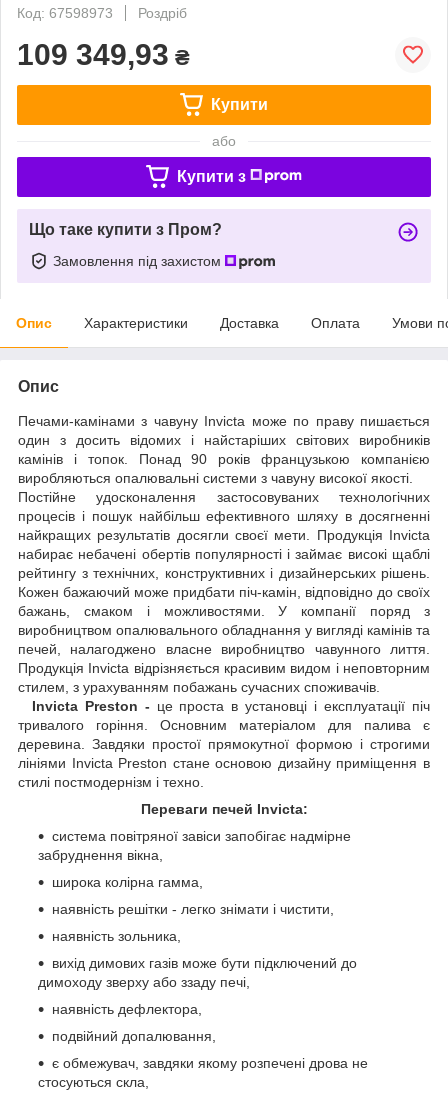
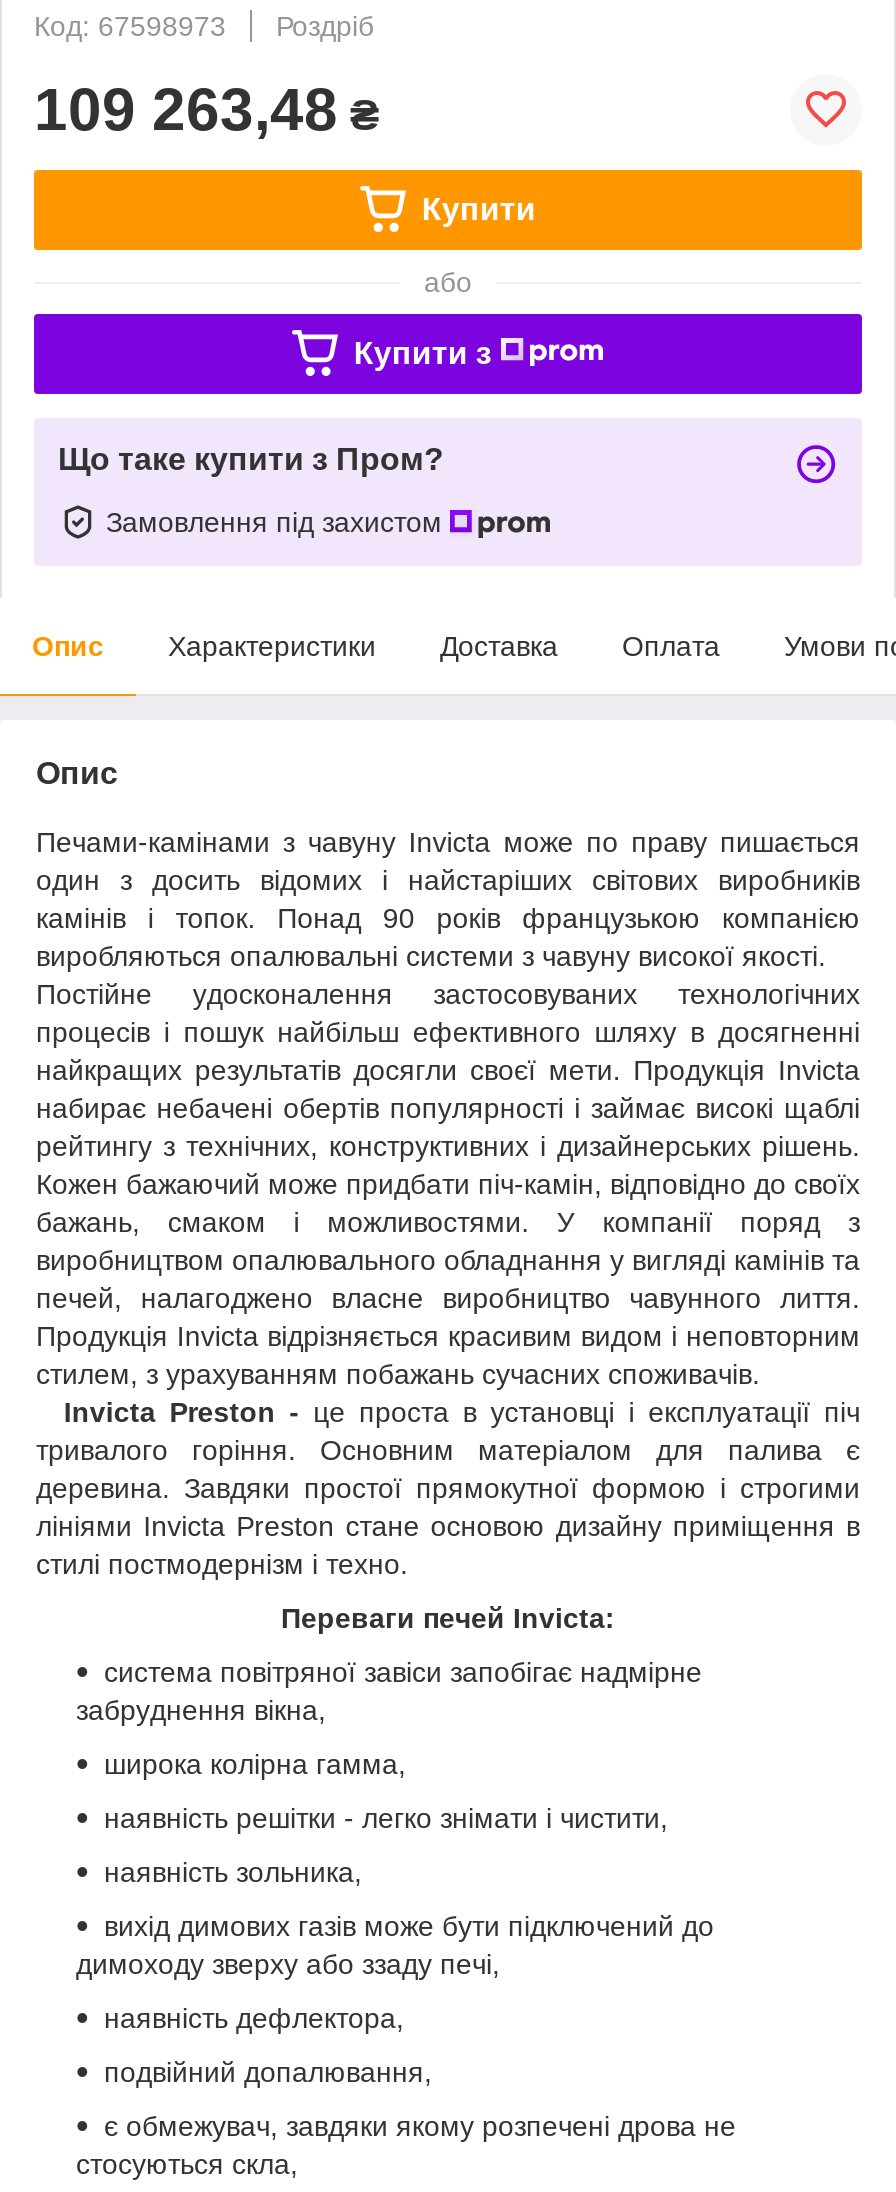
[17,38,190,71] 109 349,93 ₴ -> [34,76,380,142] 109 263,48 ₴

